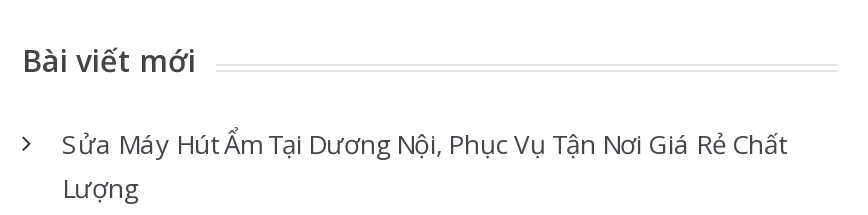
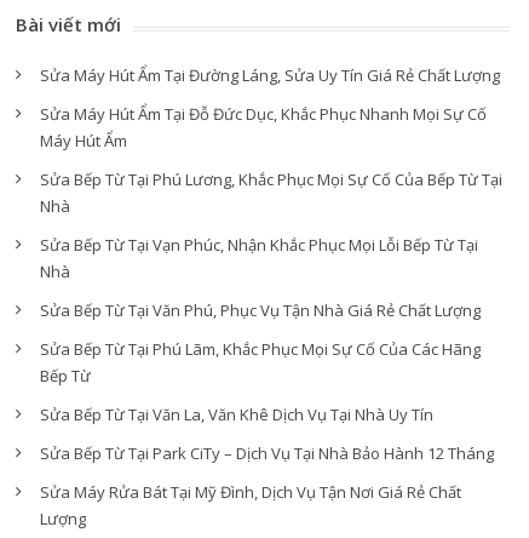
[62,125,786,161] Sửa Máy Hút Ẩm Tại Dương Nội, Phục Vụ Tận Nơi Giá Rẻ Chất -> [40,64,502,503] Sửa Máy Hút Ẩm Tại Đường Láng, Sửa Uy Tín Giá Rẻ Chất Lượng | Sửa Máy Hút Ẩm Tại Đỗ Đức Dục, Khắc Phục Nhanh Mọi Sự Cố | Máy Hút Ẩm | Sửa Bếp Từ Tại Phú Lương, Khắc Phục Mọi Sự Cố Của Bếp Từ Tại | Nhà | Sửa Bếp Từ Tại Vạn Phúc, Nhận Khắc Phục Mọi Lỗi Bếp Từ Tại | Nhà | Sửa Bếp Từ Tại Văn Phú, Phục Vụ Tận Nhà Giá Rẻ Chất Lượng | Sửa Bếp Từ Tại Phú Lãm, Khắc Phục Mọi Sự Cố Của Các Hãng | Bếp Từ | Sửa Bếp Từ Tại Văn La, Văn Khê Dịch Vụ Tại Nhà Uy Tín | Sửa Bếp Từ Tại Park CiTy – Dịch Vụ Tại Nhà Bảo Hành 12 Tháng | Sửa Máy Rửa Bát Tại Mỹ Đình, Dịch Vụ Tận Nơi Giá Rẻ Chất

